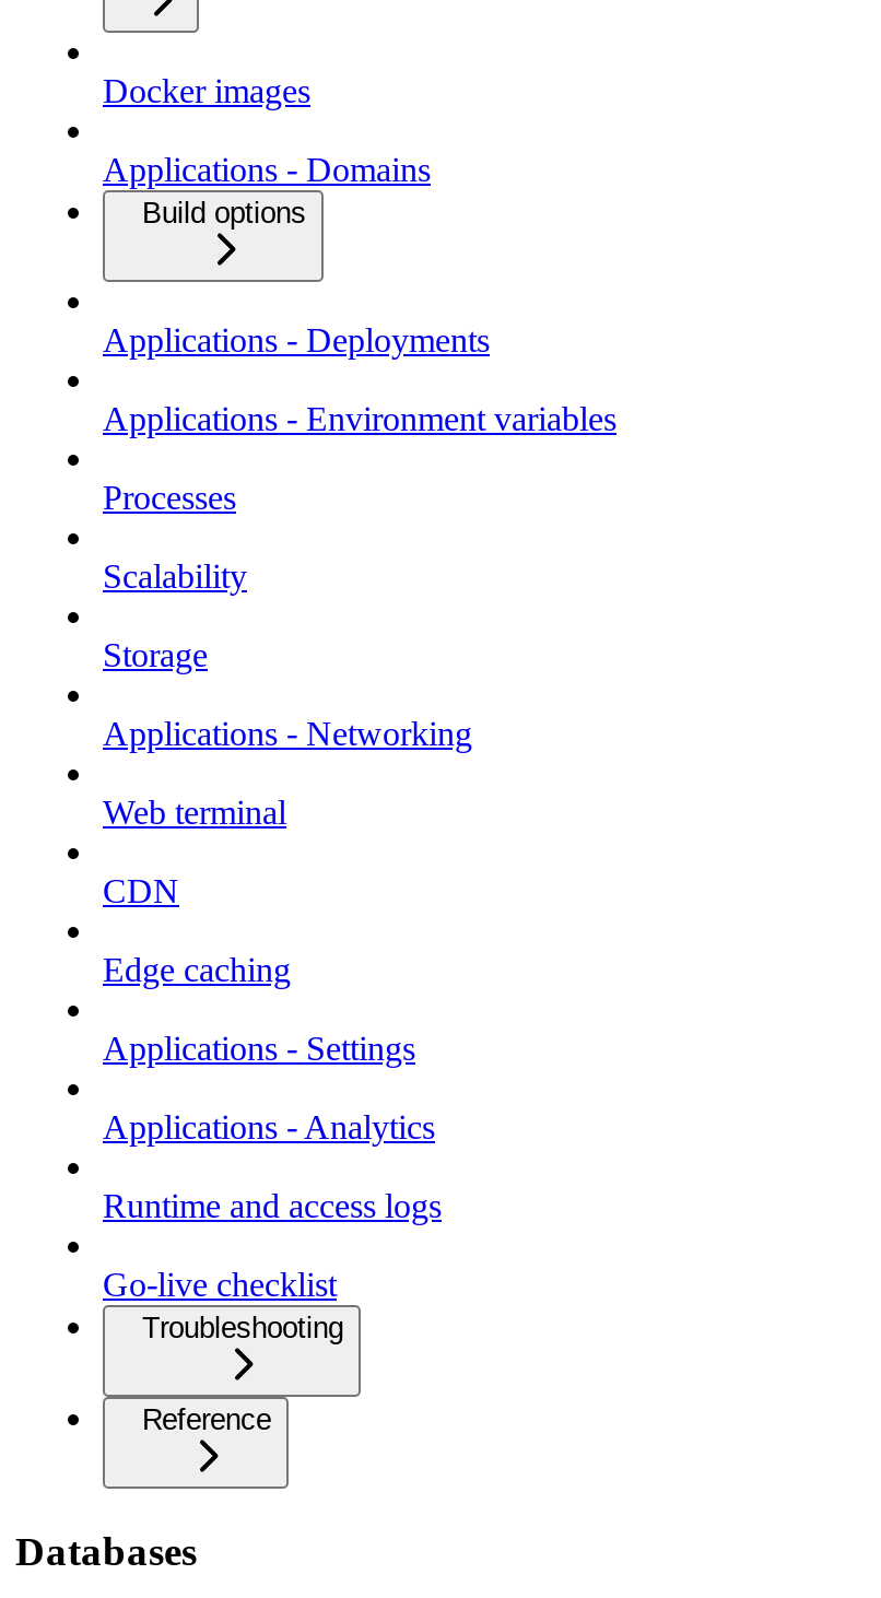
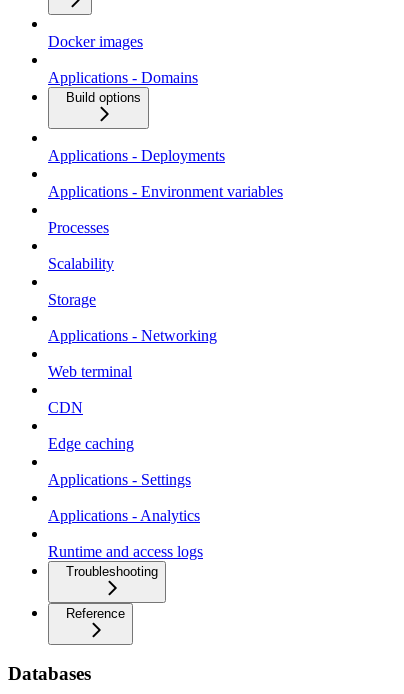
[103,1265,337,1302] Go-live checklist -> none

